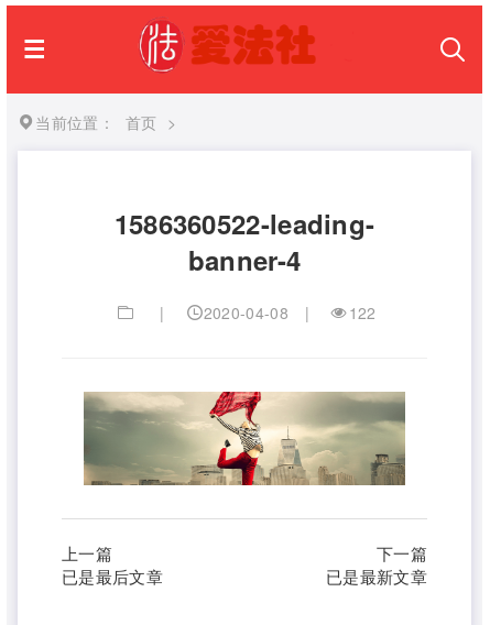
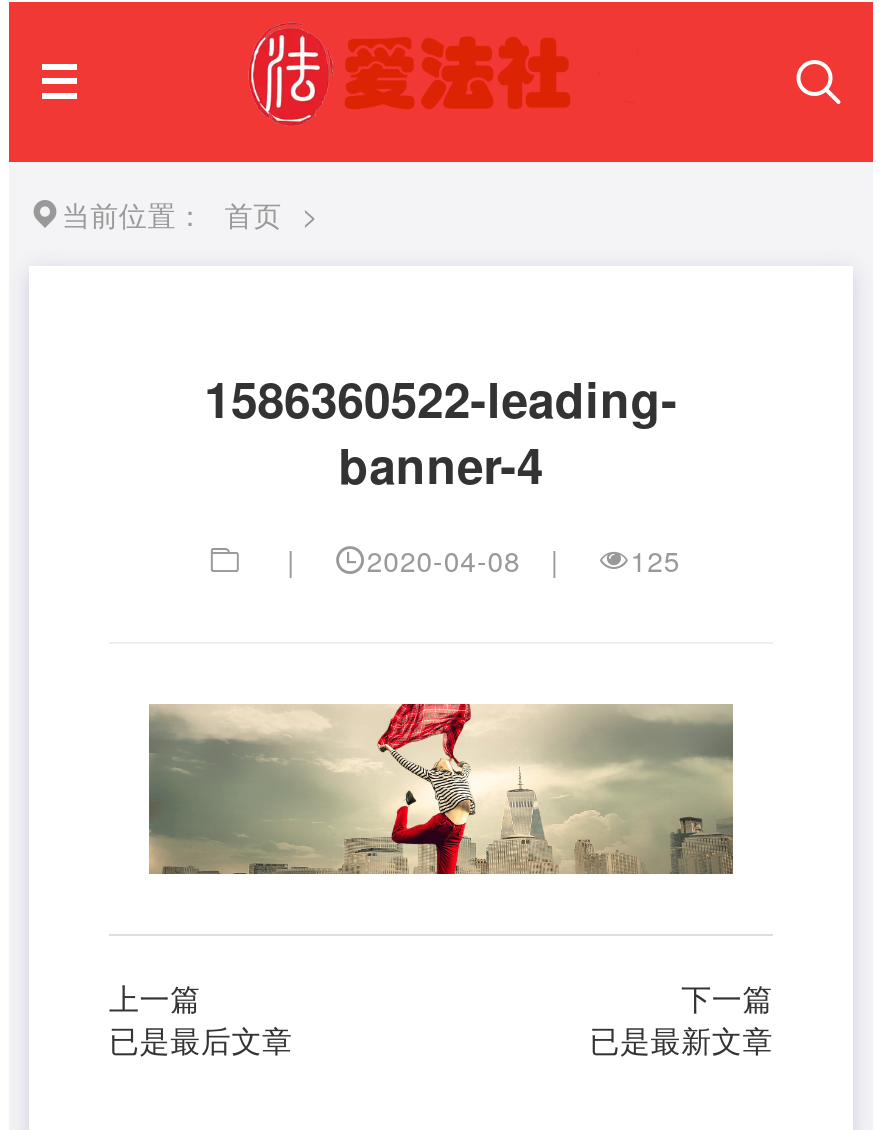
[349,301,376,324] 122 -> [631,540,680,580] 125

